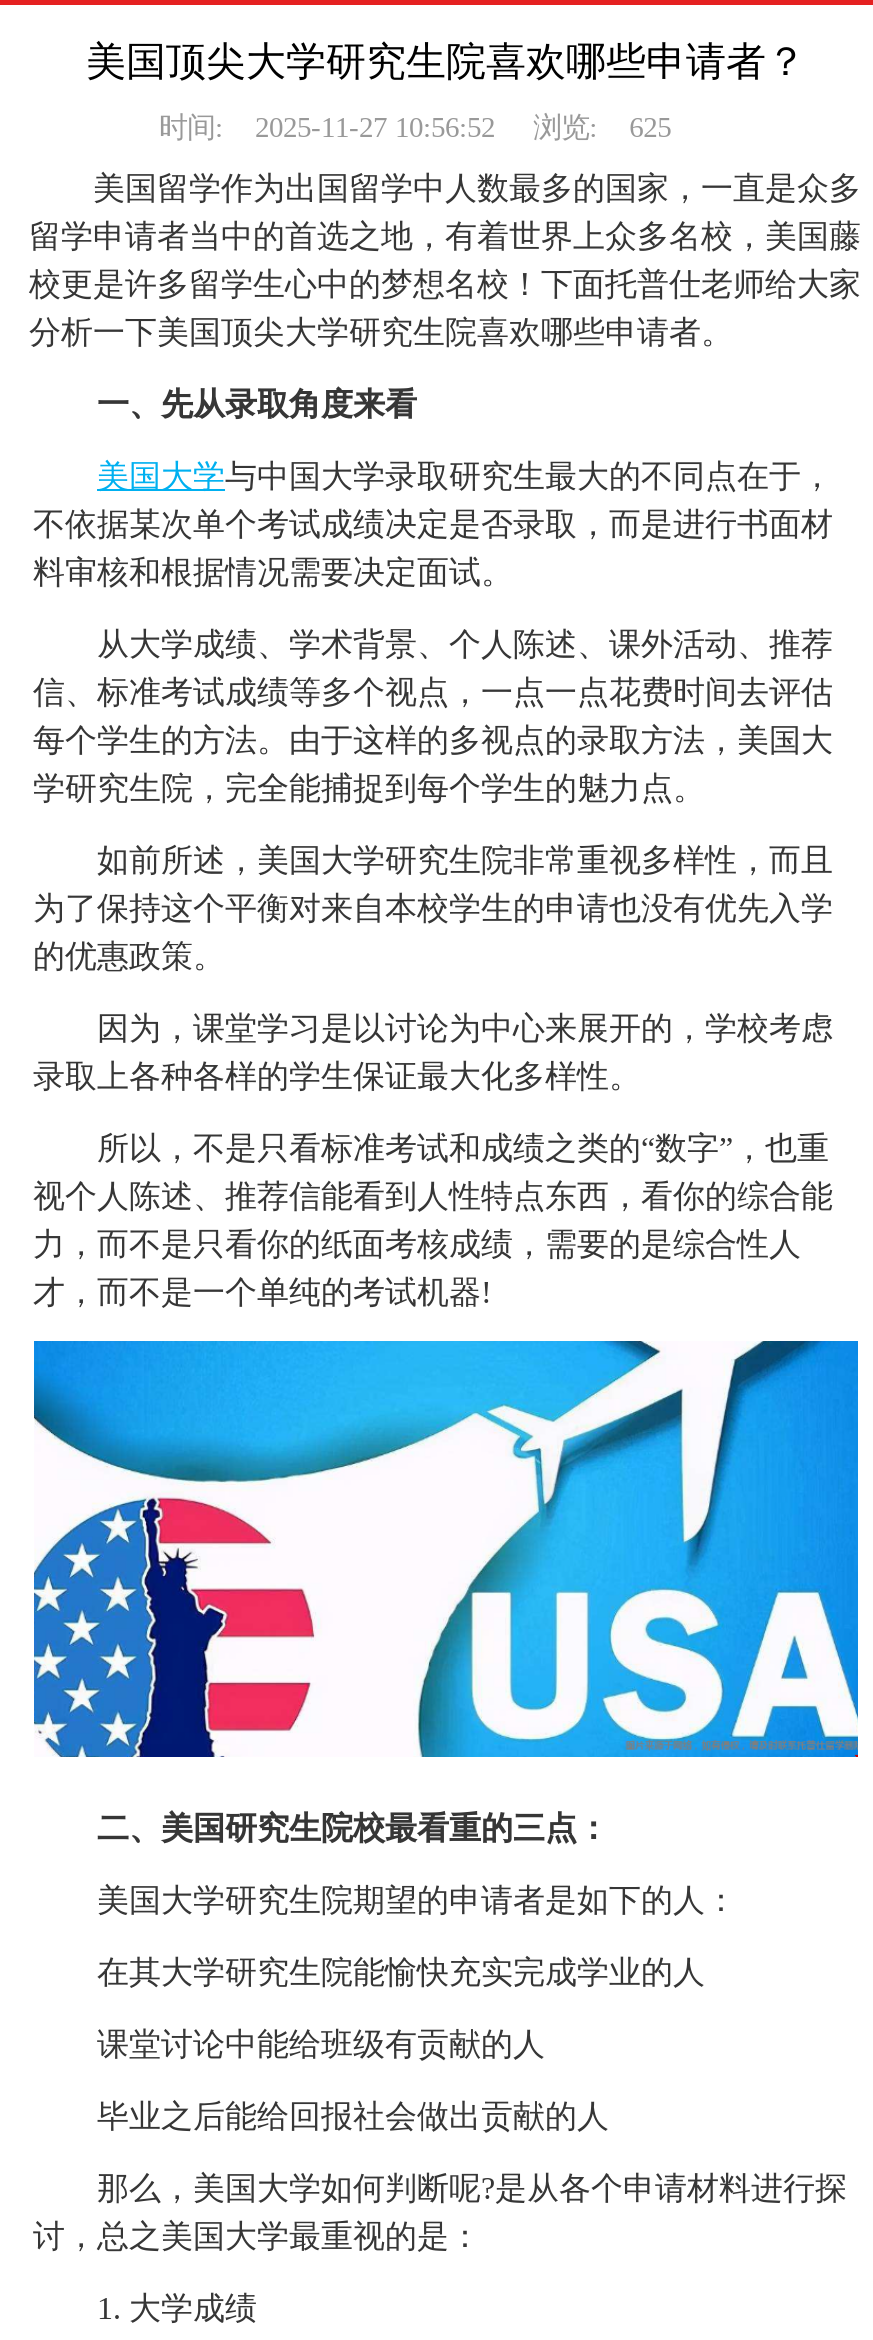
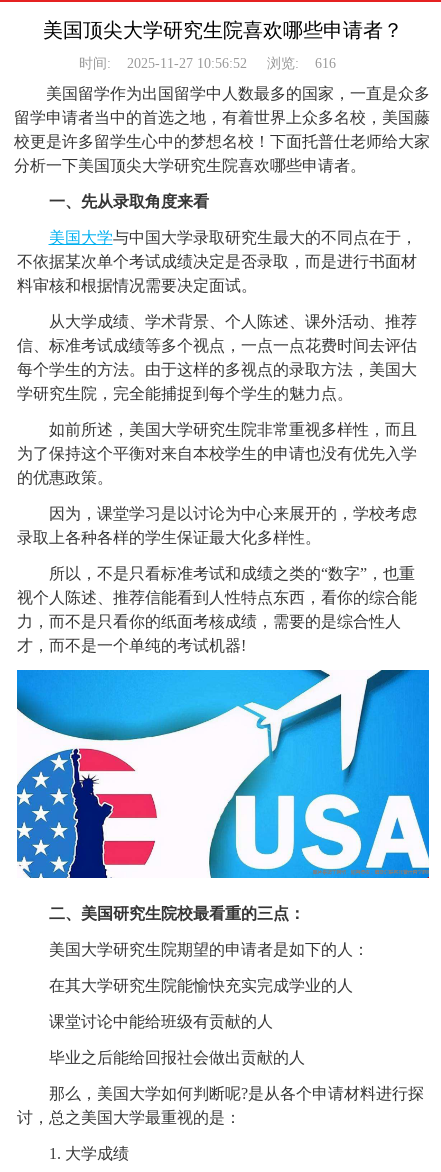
[159,111,671,143] 时间: 2025-11-27 10:56:52 浏览: 625 -> [79,55,336,71] 时间: 2025-11-27 10:56:52 浏览: 616

